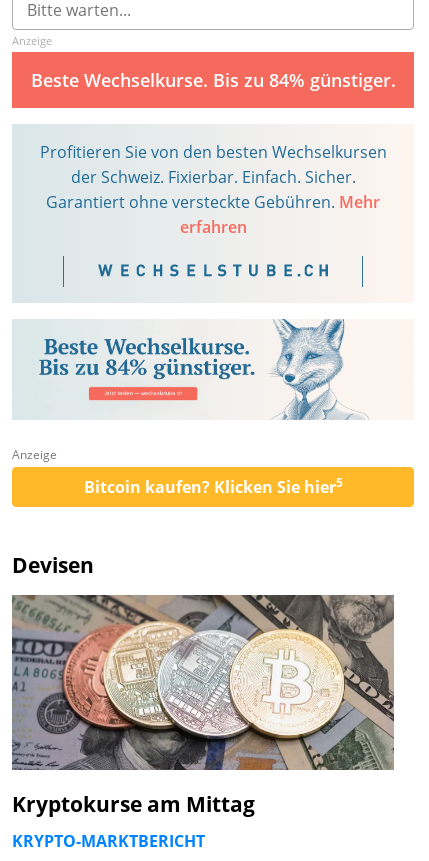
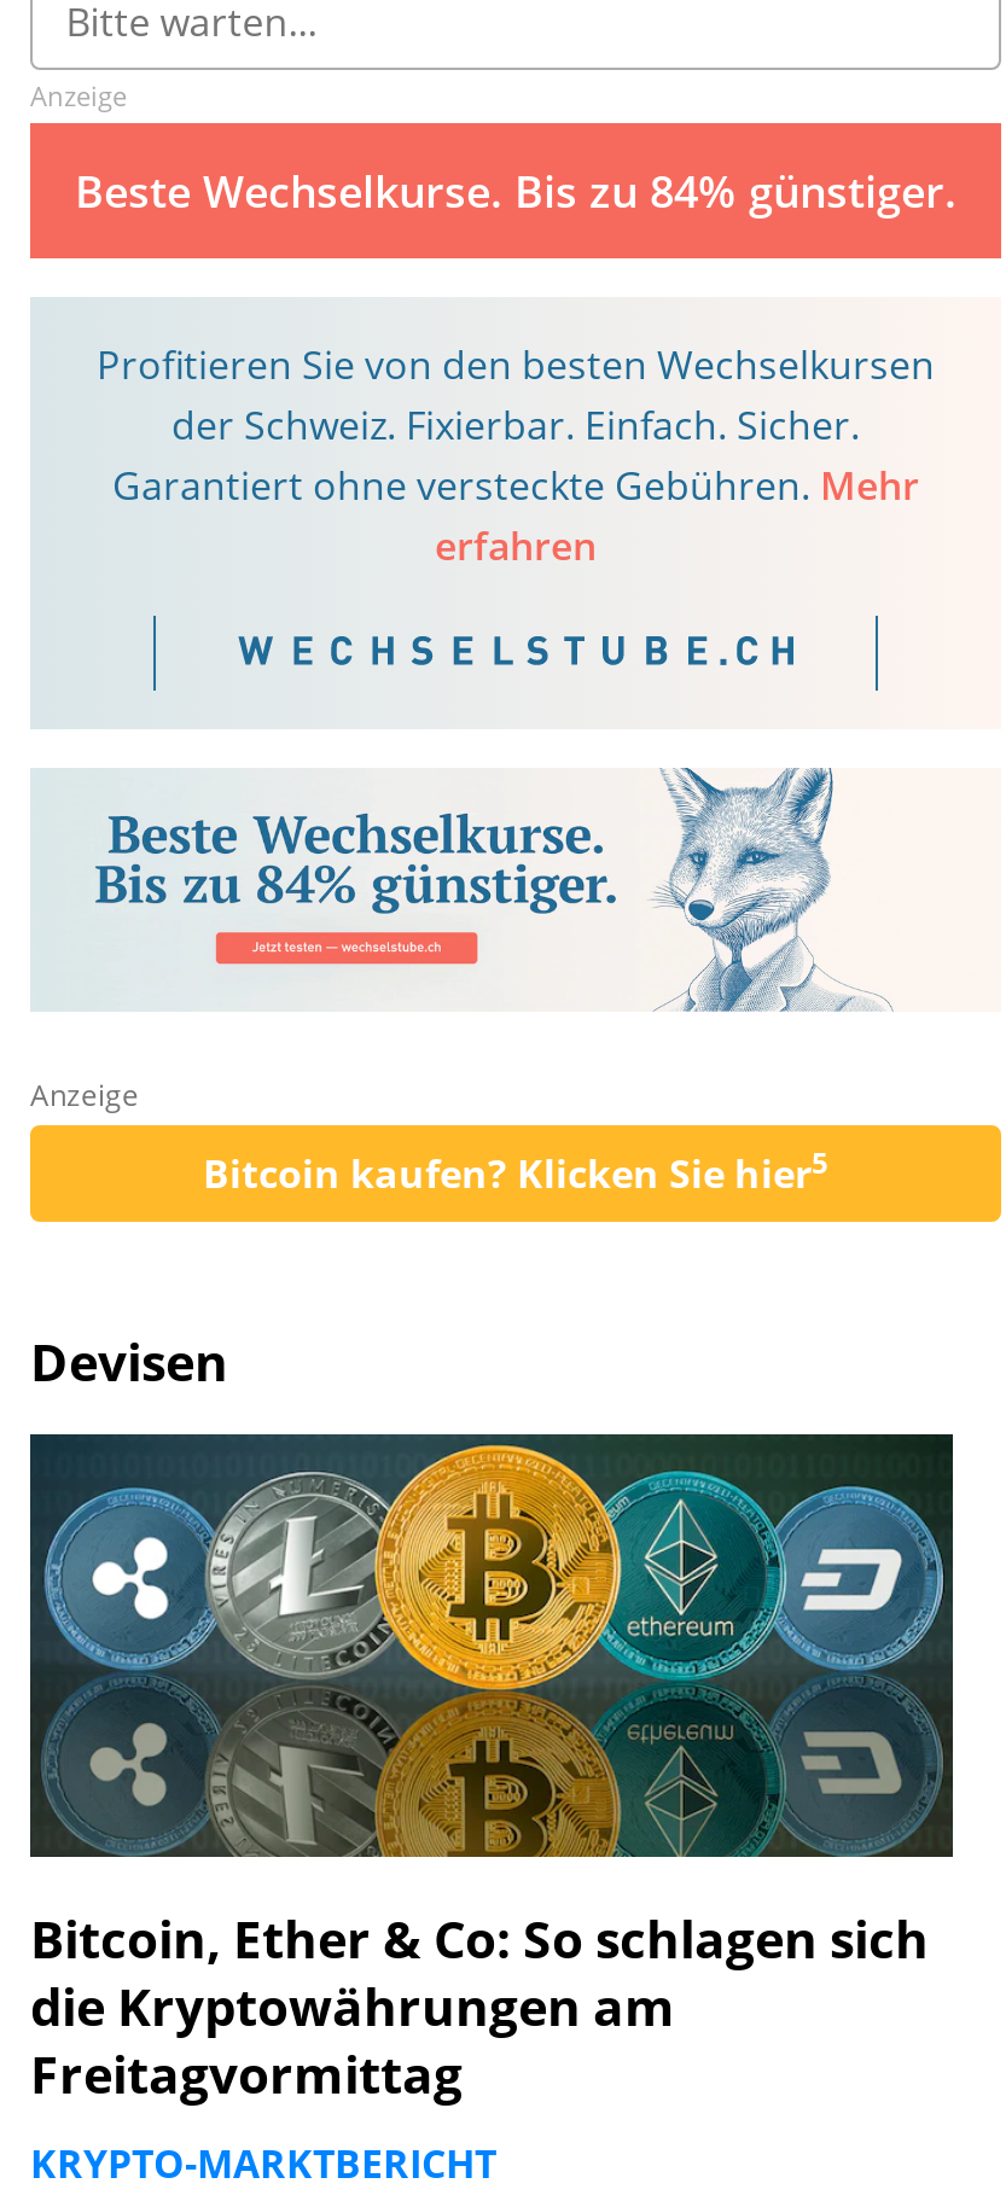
[11,594,395,727] [image] -> [28,1432,955,1859] [image]
[12,790,255,818] Kryptokurse am Mittag -> [30,1905,929,2108] Bitcoin, Ether & Co: So schlagen sich | die Kryptowährungen am | Freitagvormittag

